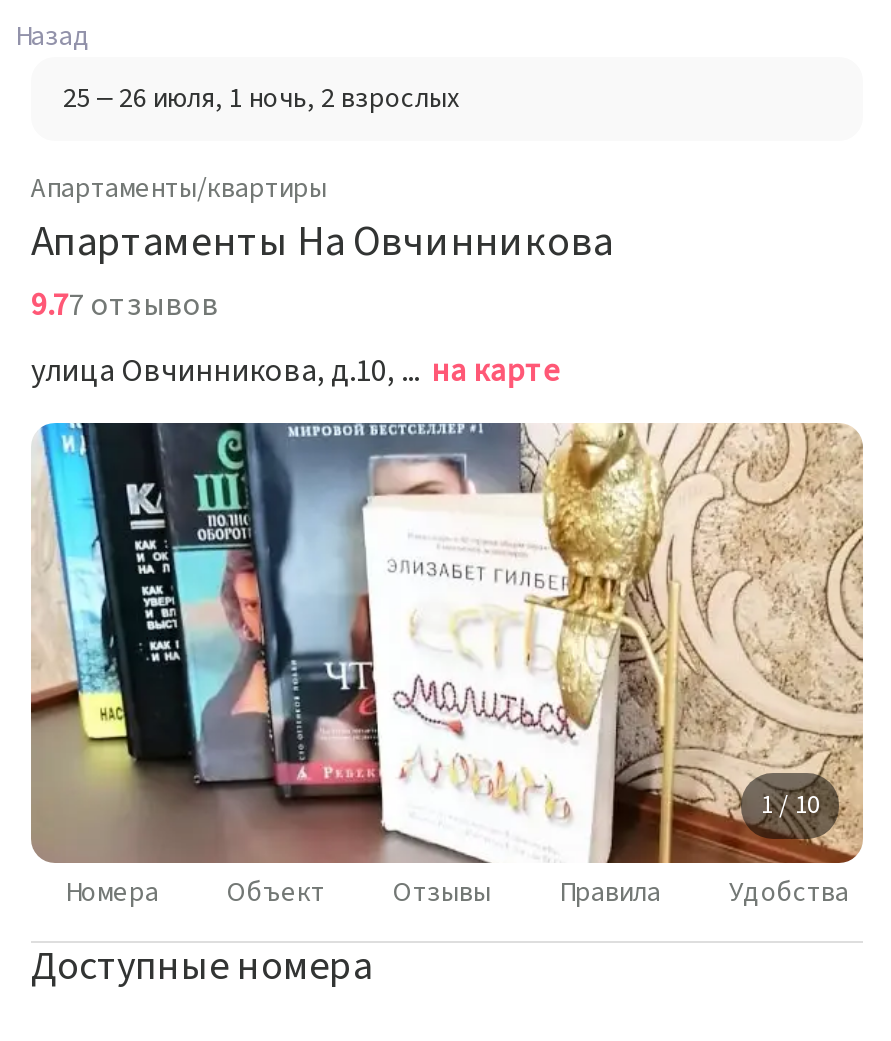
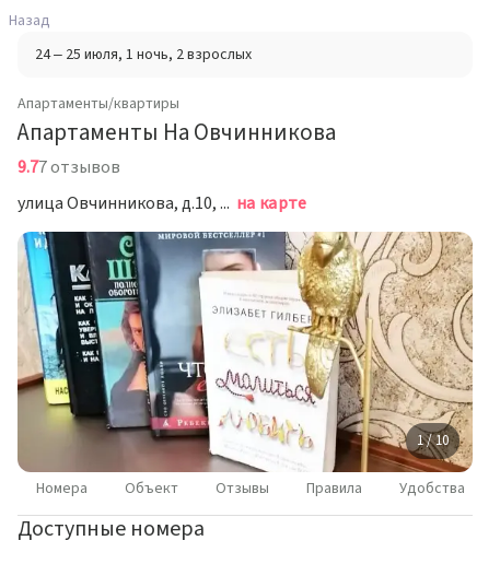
[63,79,459,119] 25 – 26 июля, 1 ночь, 2 взрослых -> [35,44,252,66] 24 – 25 июля, 1 ночь, 2 взрослых

